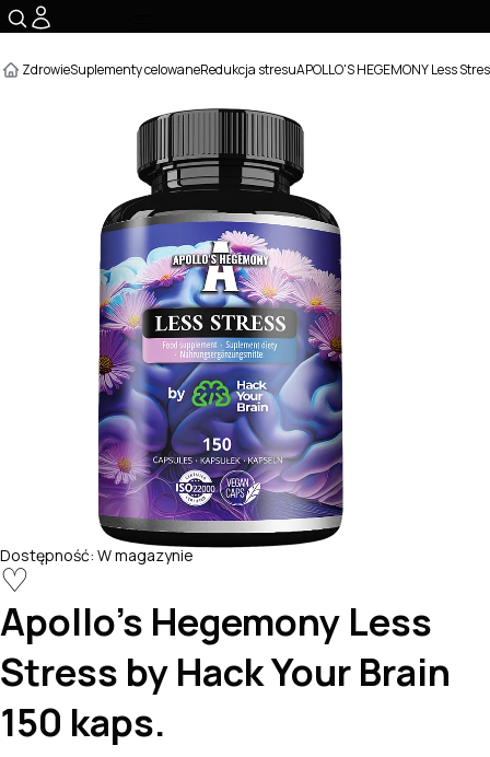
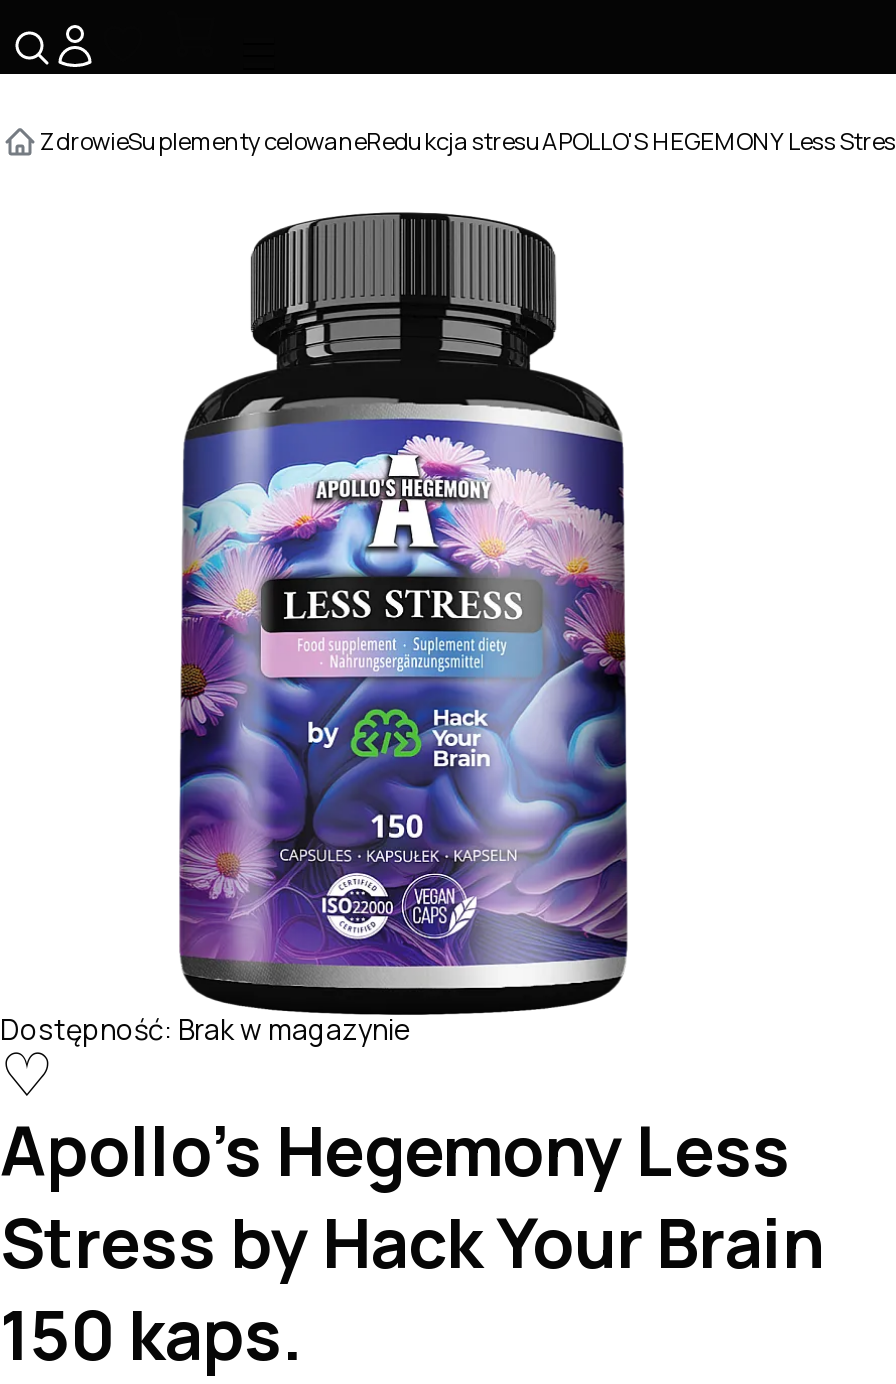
[0,548,194,563] Dostępność: W magazynie -> [0,1016,412,1044] Dostępność: Brak w magazynie

